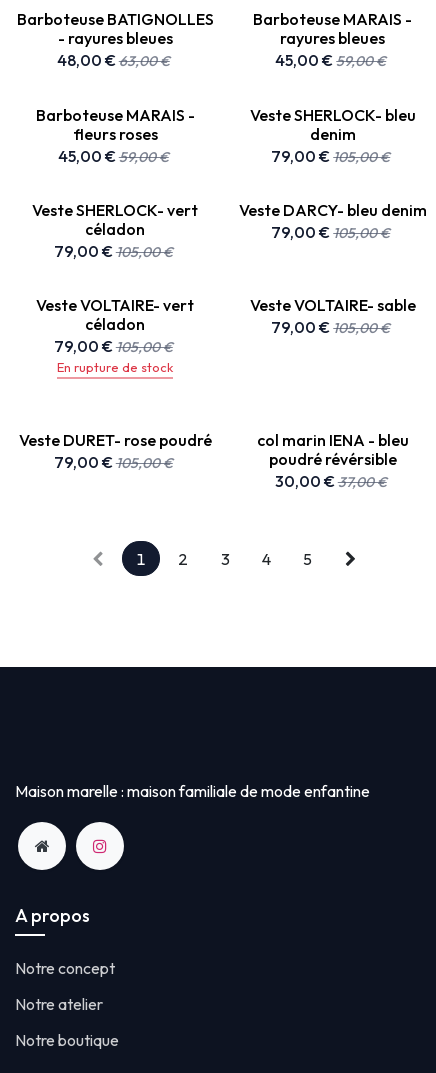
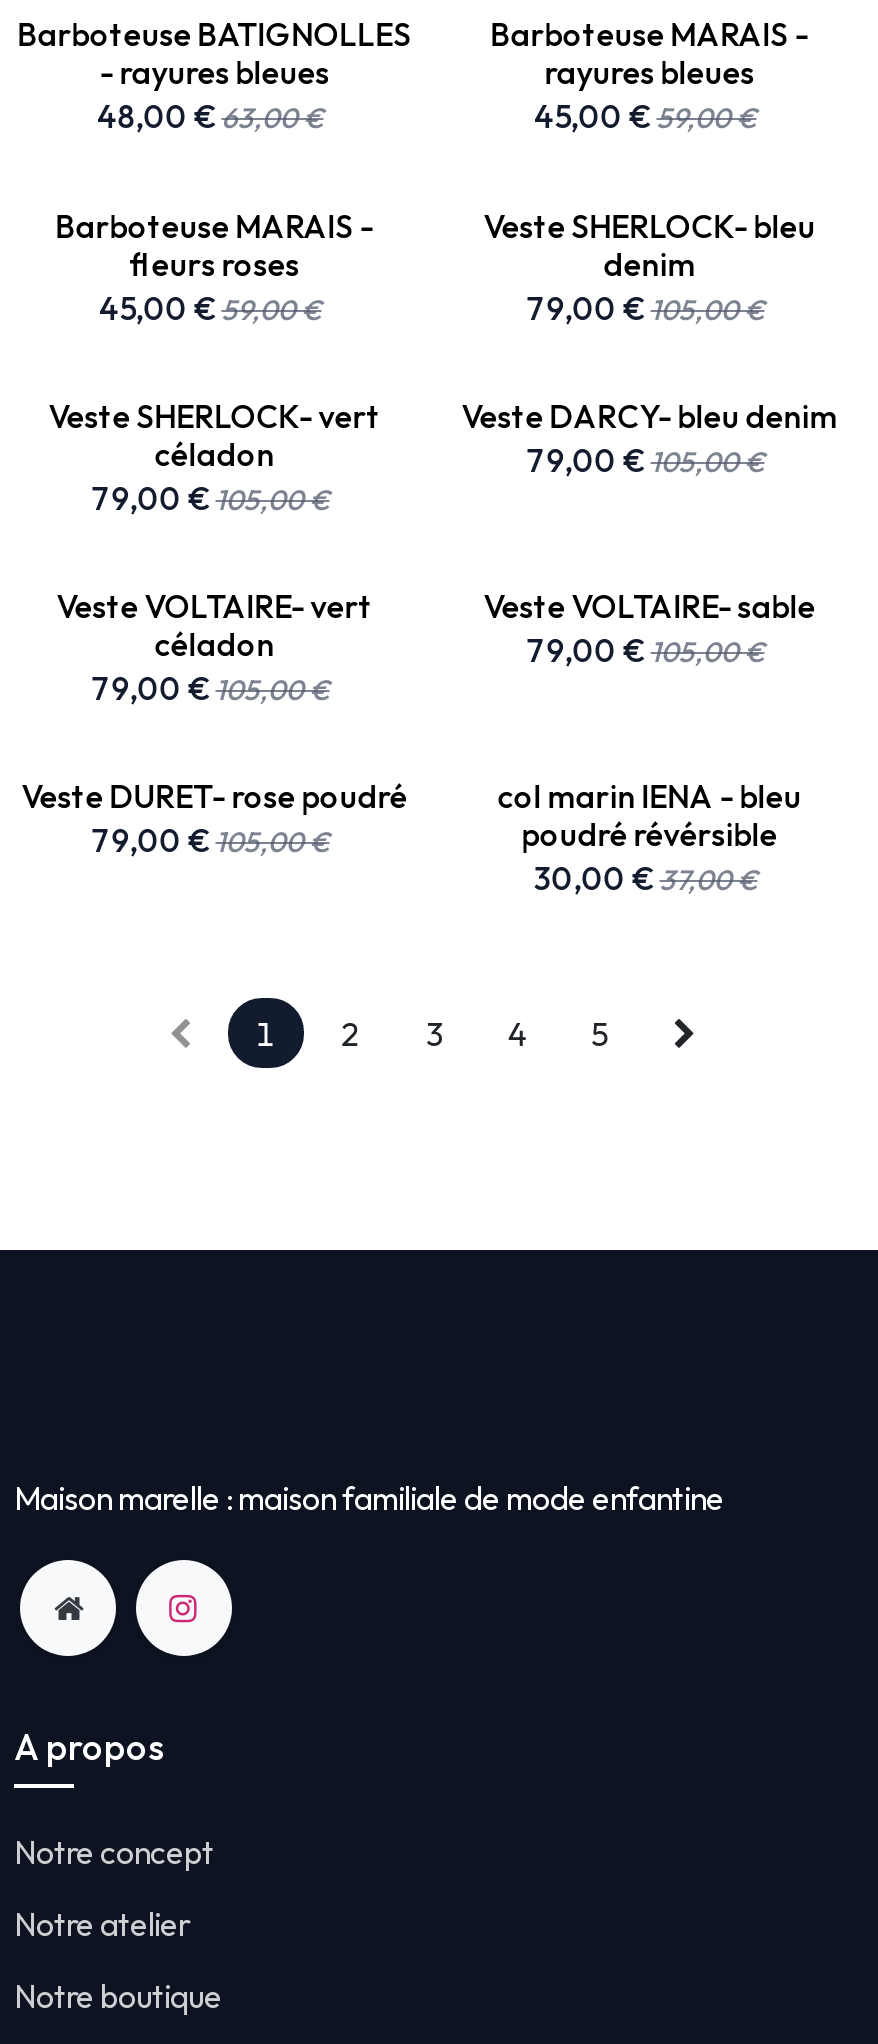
[57,359,173,375] En rupture de stock -> none

